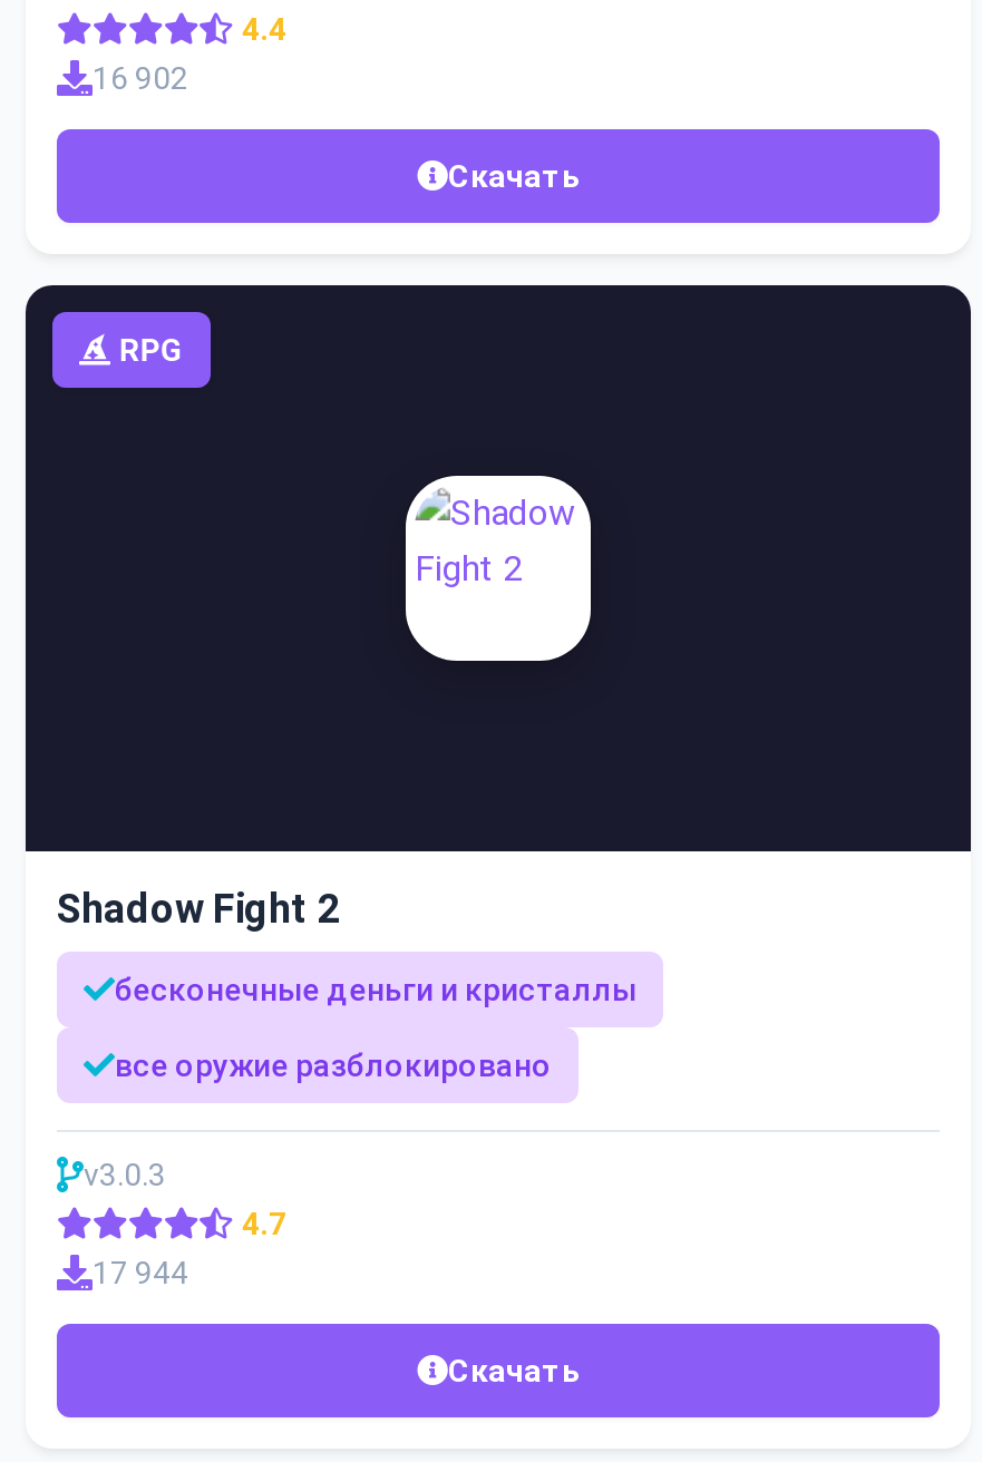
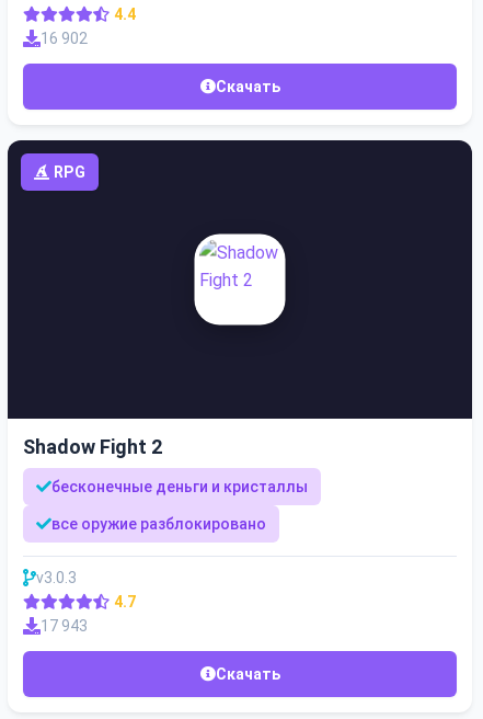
[93,1255,188,1290] 17 944 -> [41,617,88,635] 17 943

